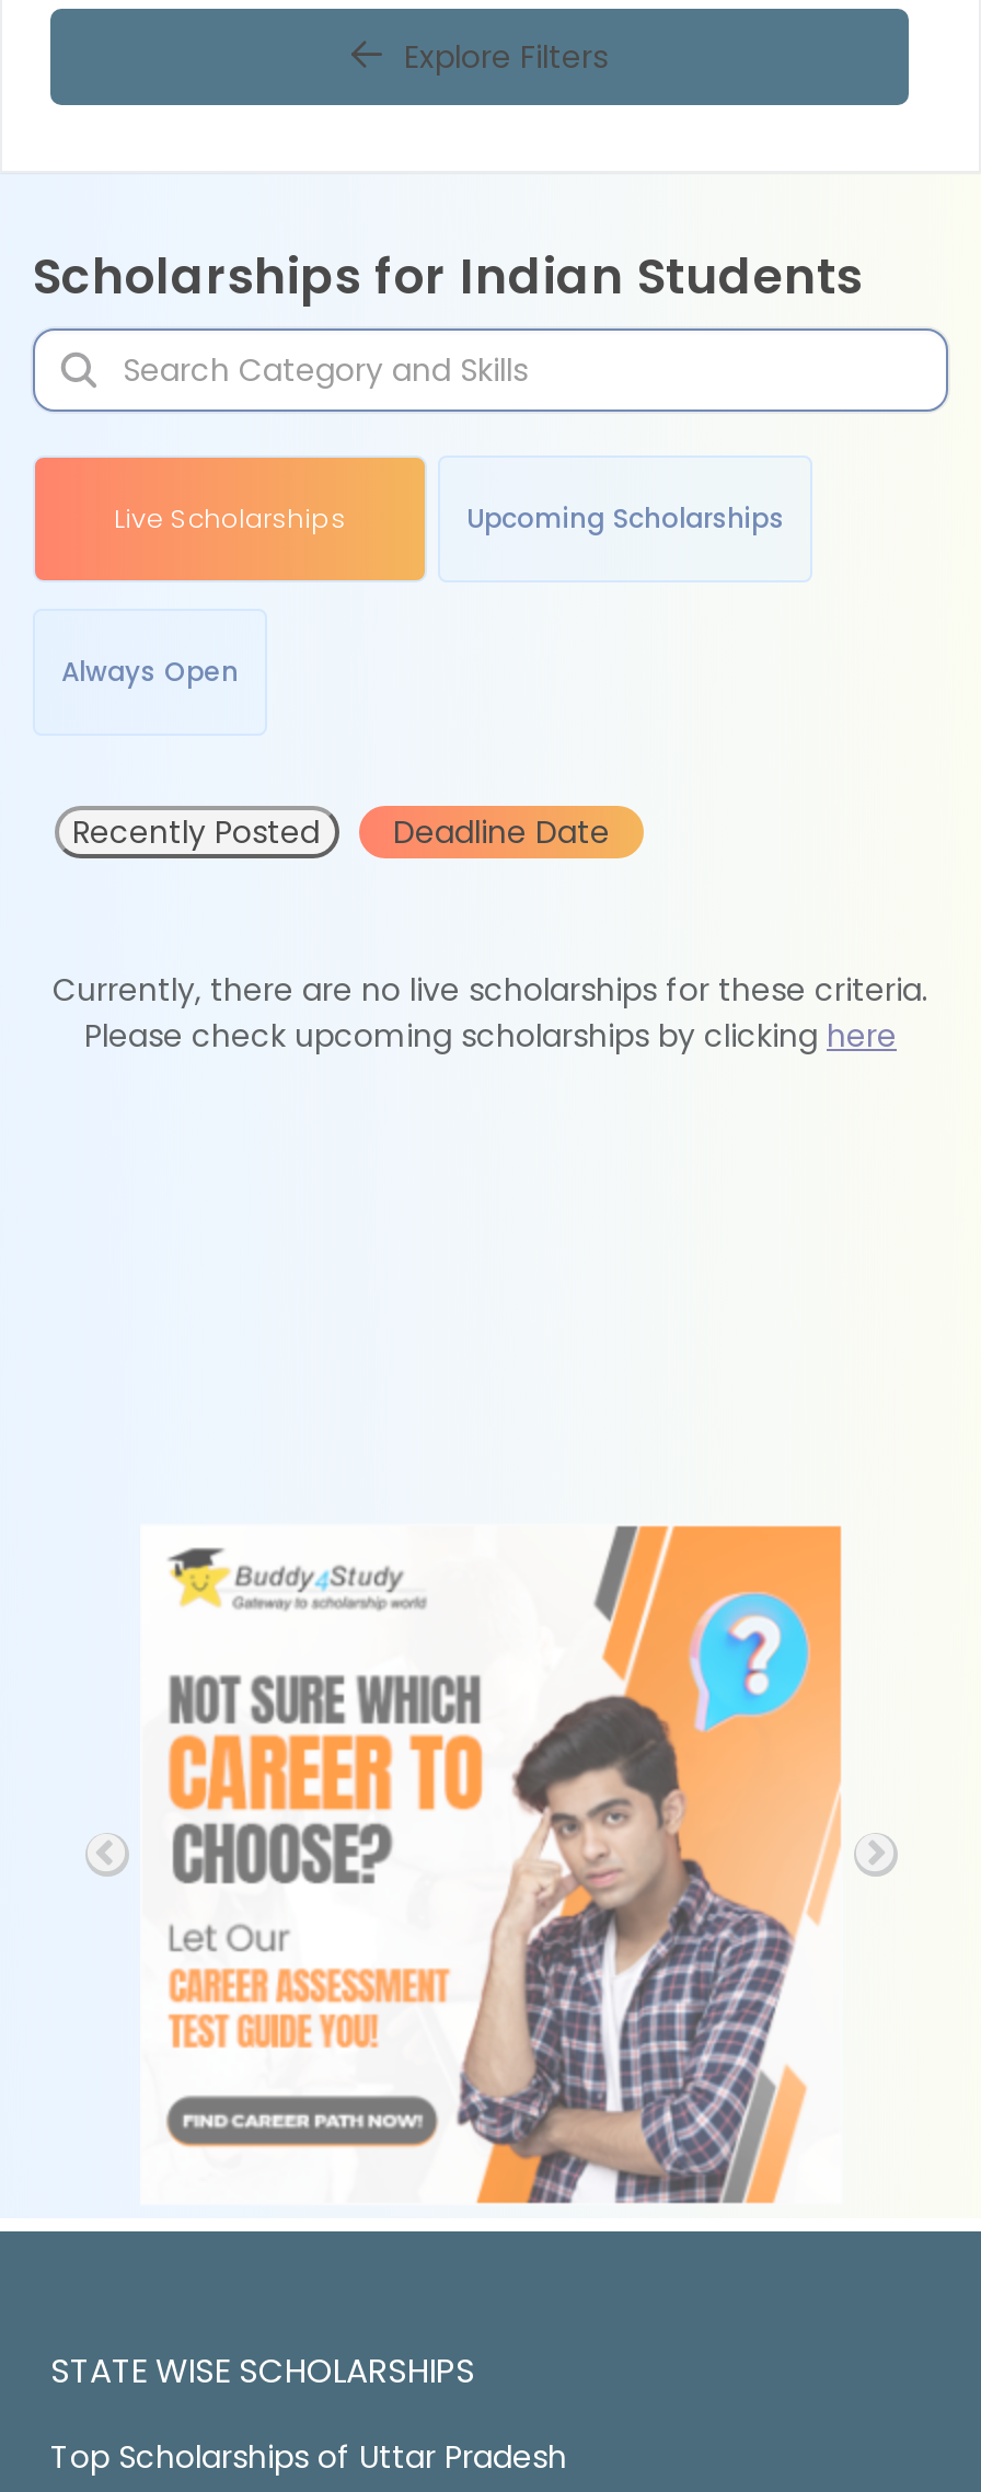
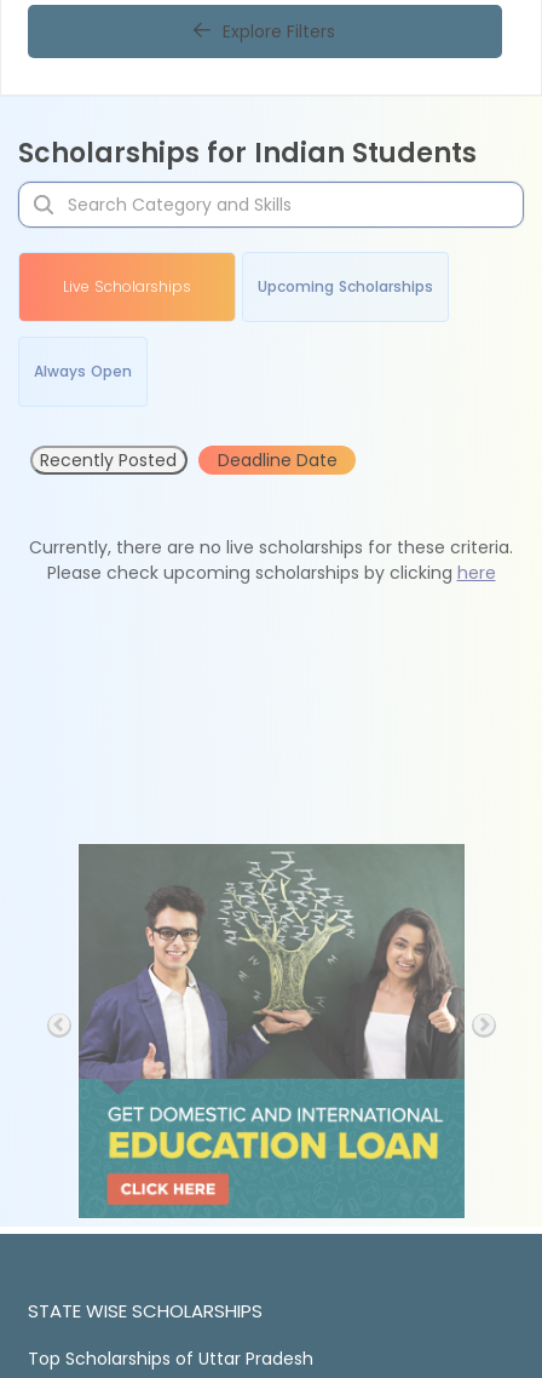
[142,1524,843,2205] [image] -> [77,843,466,1219] [image]

